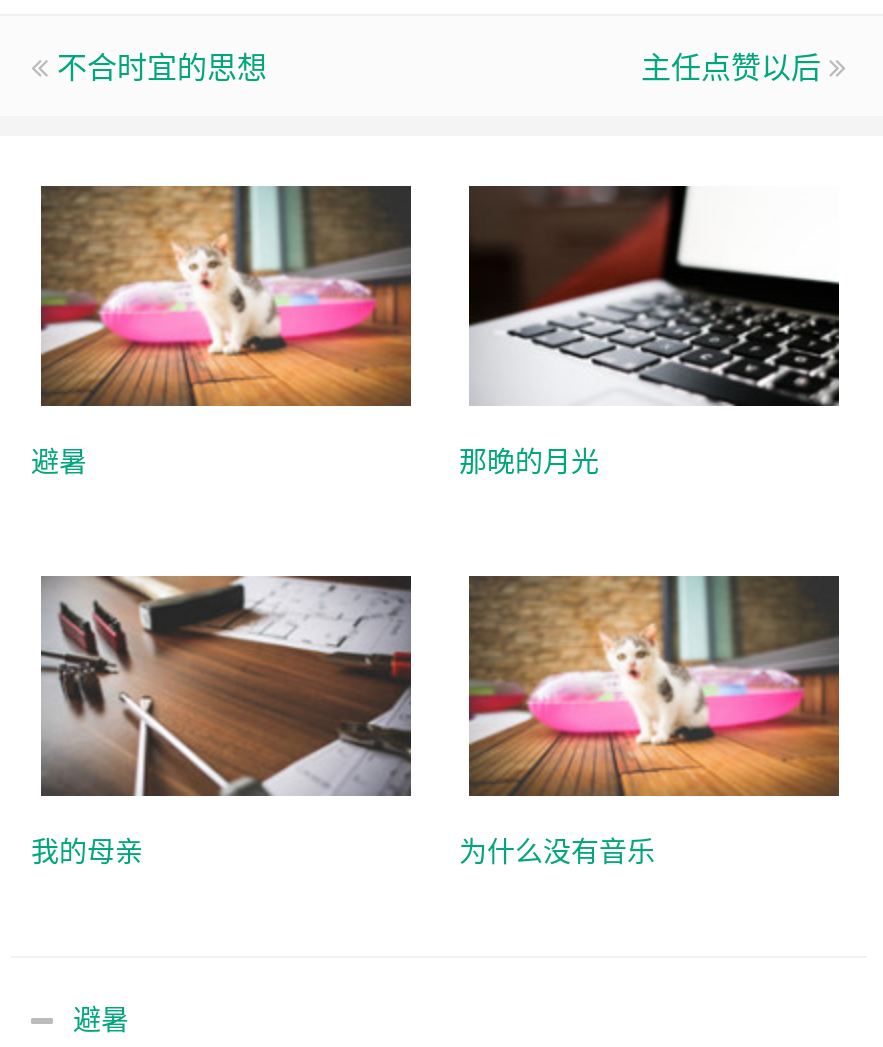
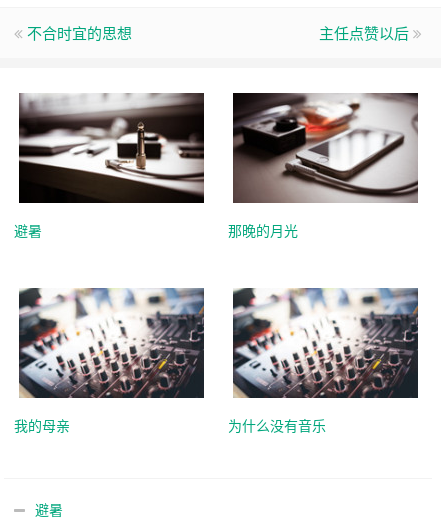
[39,184,413,408] [image] -> [18,93,205,204] [image]
[469,184,839,408] [image] -> [233,92,419,204] [image]
[41,574,411,798] [image] -> [19,287,204,399] [image]
[469,574,841,798] [image] -> [232,287,419,399] [image]

